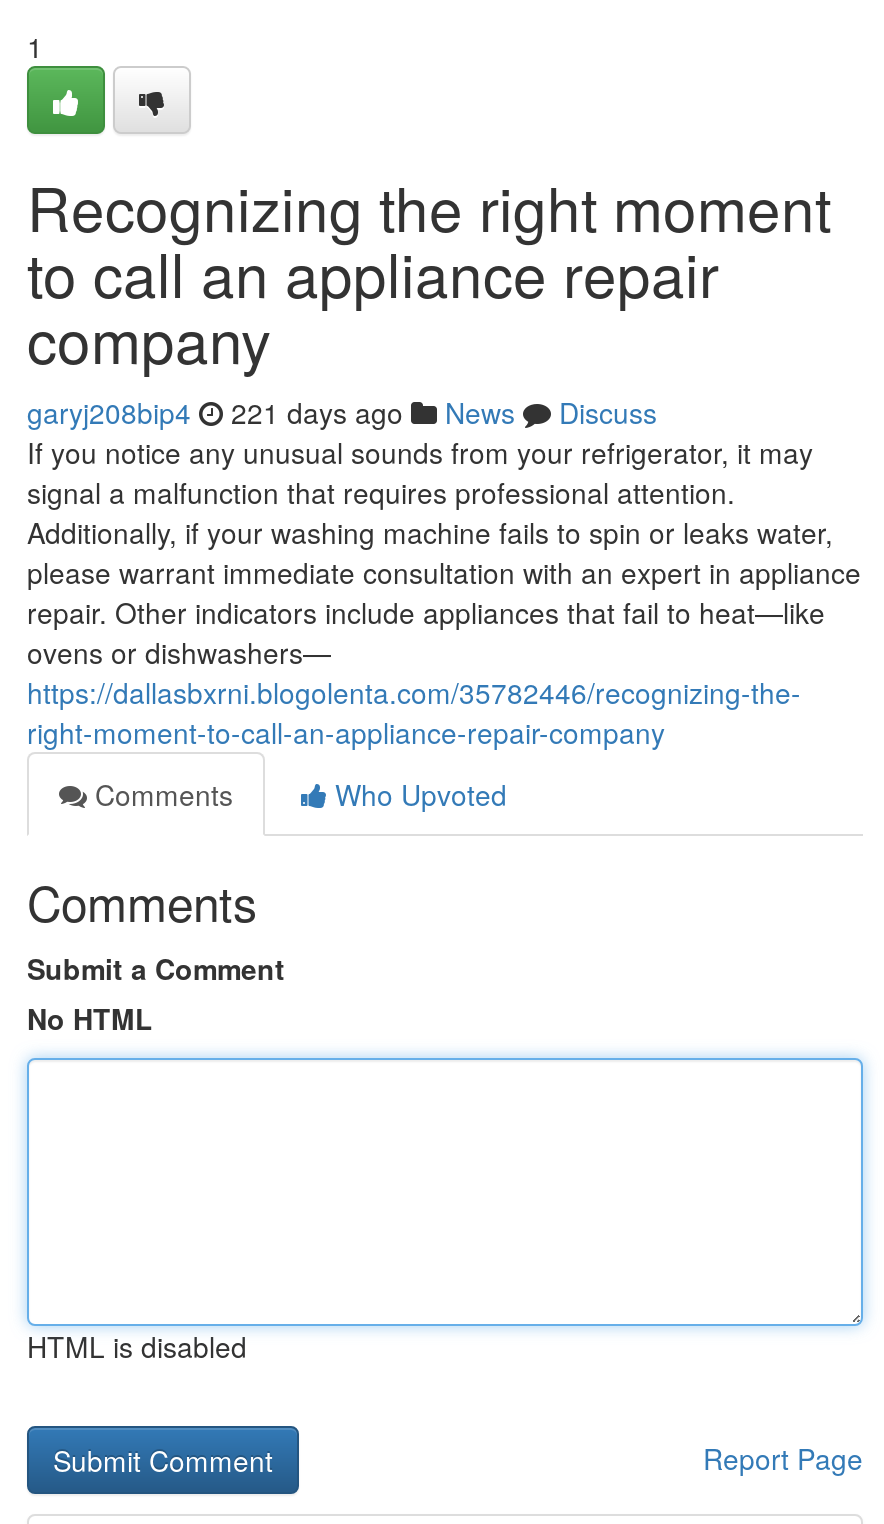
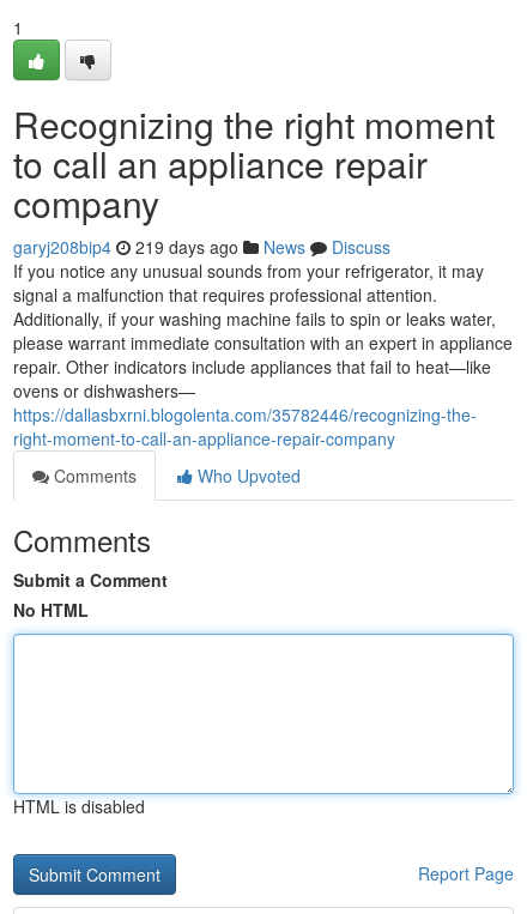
[27,392,657,432] garyj208bip4 221 days ago News Discuss -> [13,235,390,259] garyj208bip4 219 days ago News Discuss

